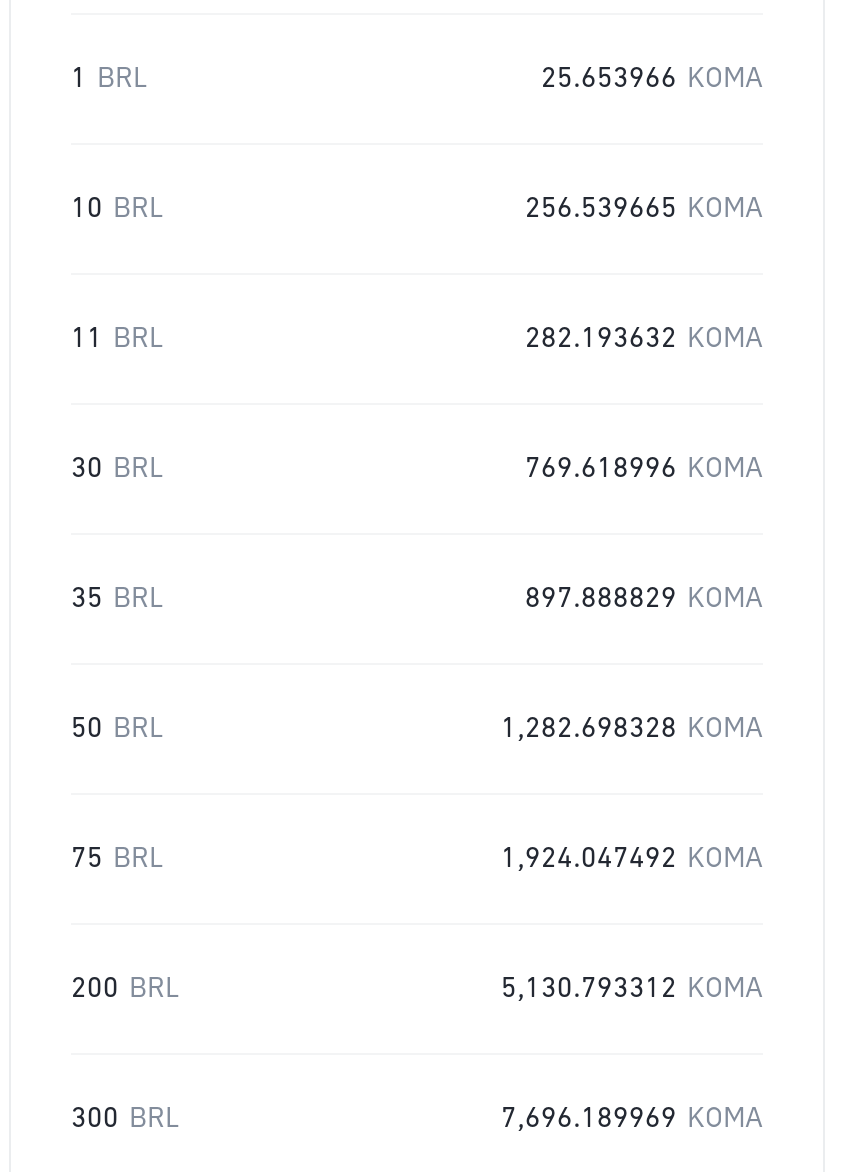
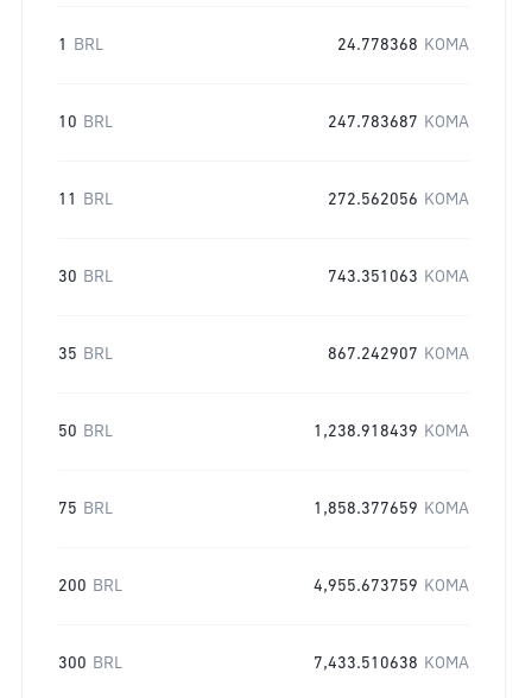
[541,65,763,93] 25.653966 KOMA -> [337,37,469,54] 24.778368 KOMA
[525,195,763,223] 256.539665 KOMA -> [328,114,469,131] 247.783687 KOMA
[525,325,763,353] 282.193632 KOMA -> [328,191,469,208] 272.562056 KOMA
[525,455,763,483] 769.618996 KOMA -> [328,269,469,285] 743.351063 KOMA
[525,585,763,613] 897.888829 KOMA -> [328,346,469,363] 867.242907 KOMA
[501,715,763,743] 1,282.698328 KOMA -> [314,423,469,440] 1,238.918439 KOMA
[501,845,763,873] 1,924.047492 KOMA -> [314,501,469,517] 1,858.377659 KOMA
[501,975,763,1003] 5,130.793312 KOMA -> [314,578,469,595] 4,955.673759 KOMA
[501,1105,763,1133] 7,696.189969 KOMA -> [314,655,469,672] 7,433.510638 KOMA

